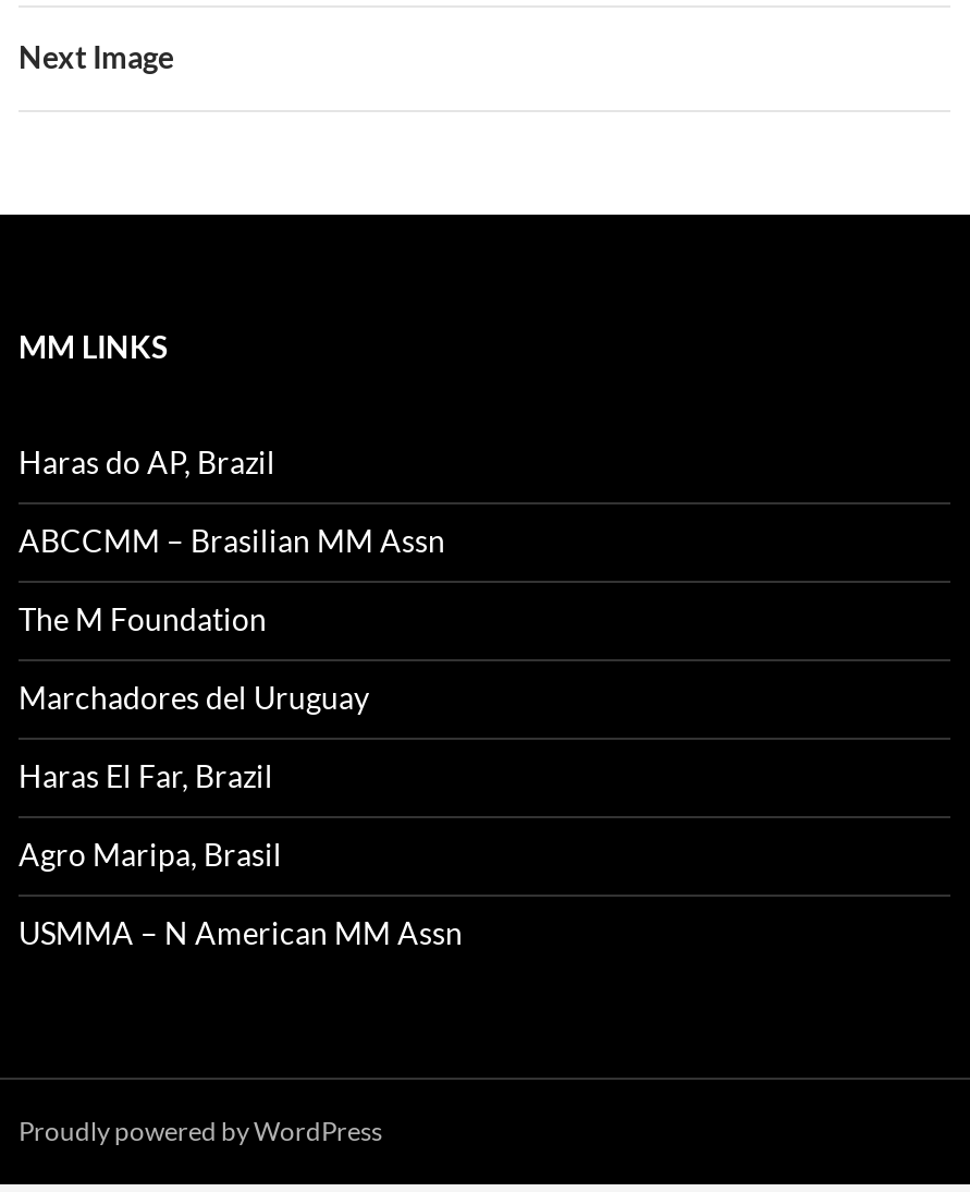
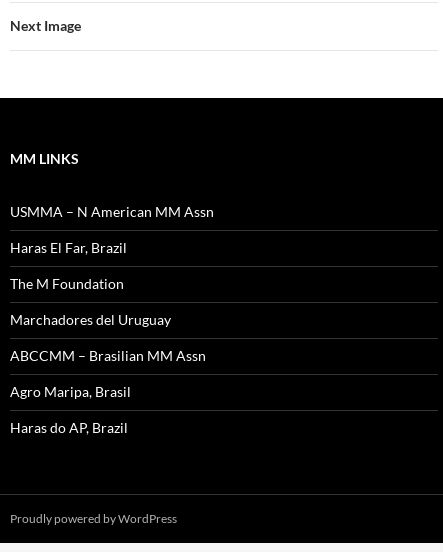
moved [19,444,275,481] -> [10,419,128,436]: Haras do AP, Brazil
moved [19,523,445,560] -> [10,347,206,364]: ABCCMM – Brasilian MM Assn
moved [19,758,273,795] -> [10,239,127,256]: Haras El Far, Brazil
moved [19,915,463,952] -> [10,203,214,220]: USMMA – N American MM Assn

